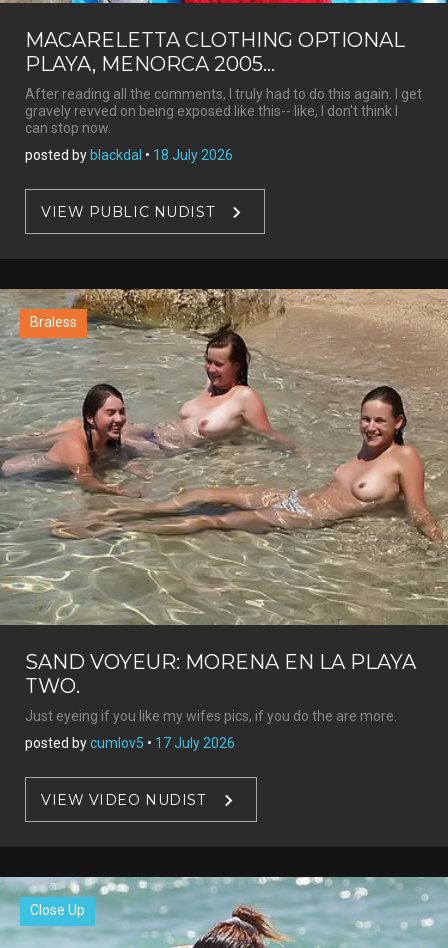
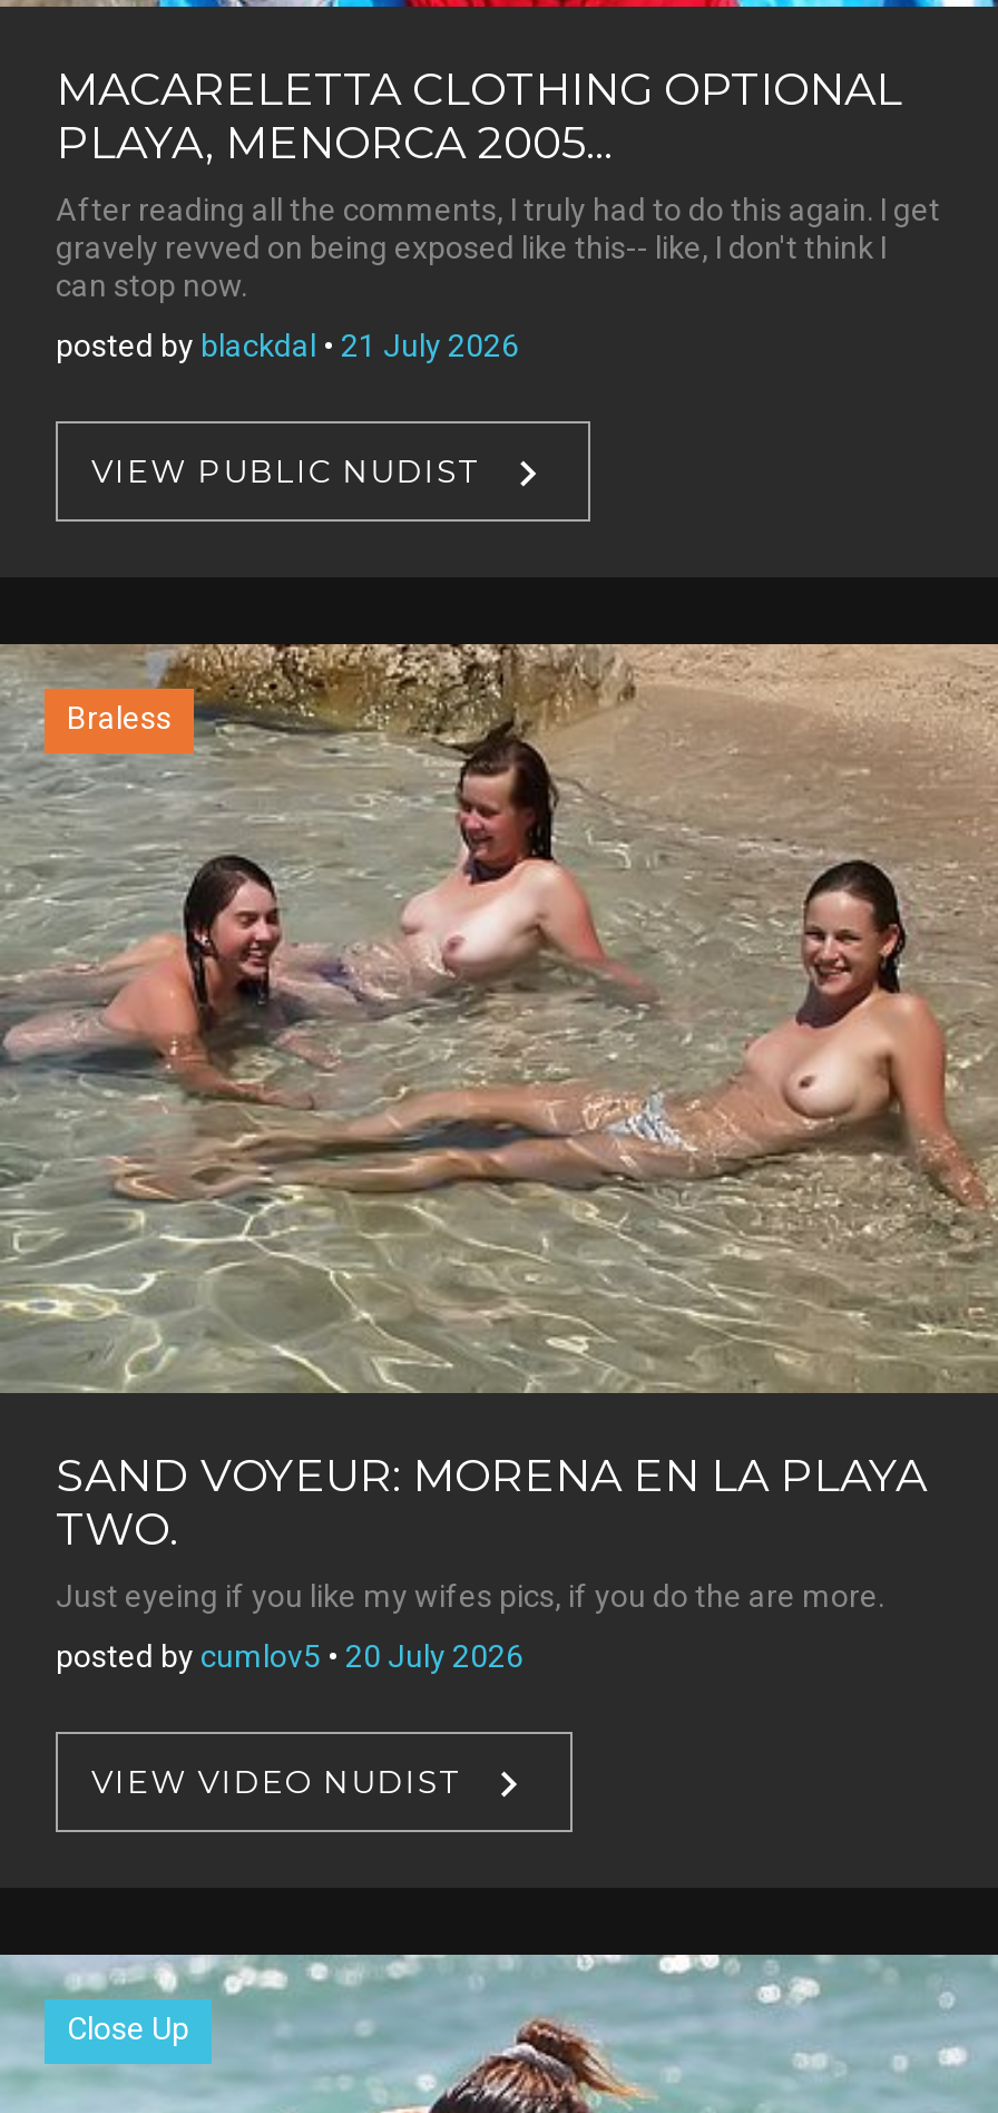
[25,147,233,163] posted by blackdal • 18 July 2026 -> [56,327,519,363] posted by blackdal • 21 July 2026
[25,735,235,751] posted by cumlov5 • 17 July 2026 -> [56,1637,524,1673] posted by cumlov5 • 20 July 2026

